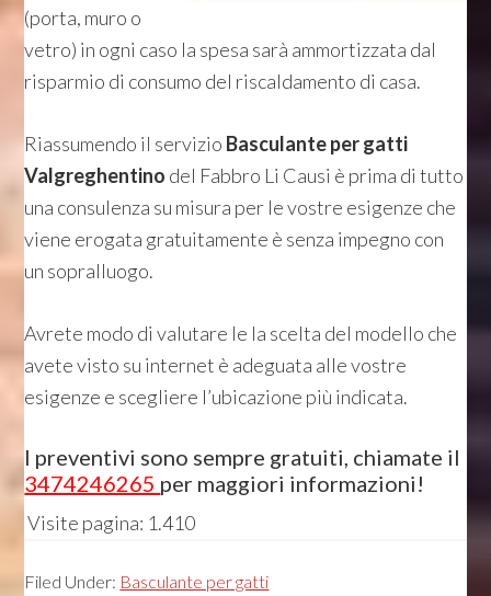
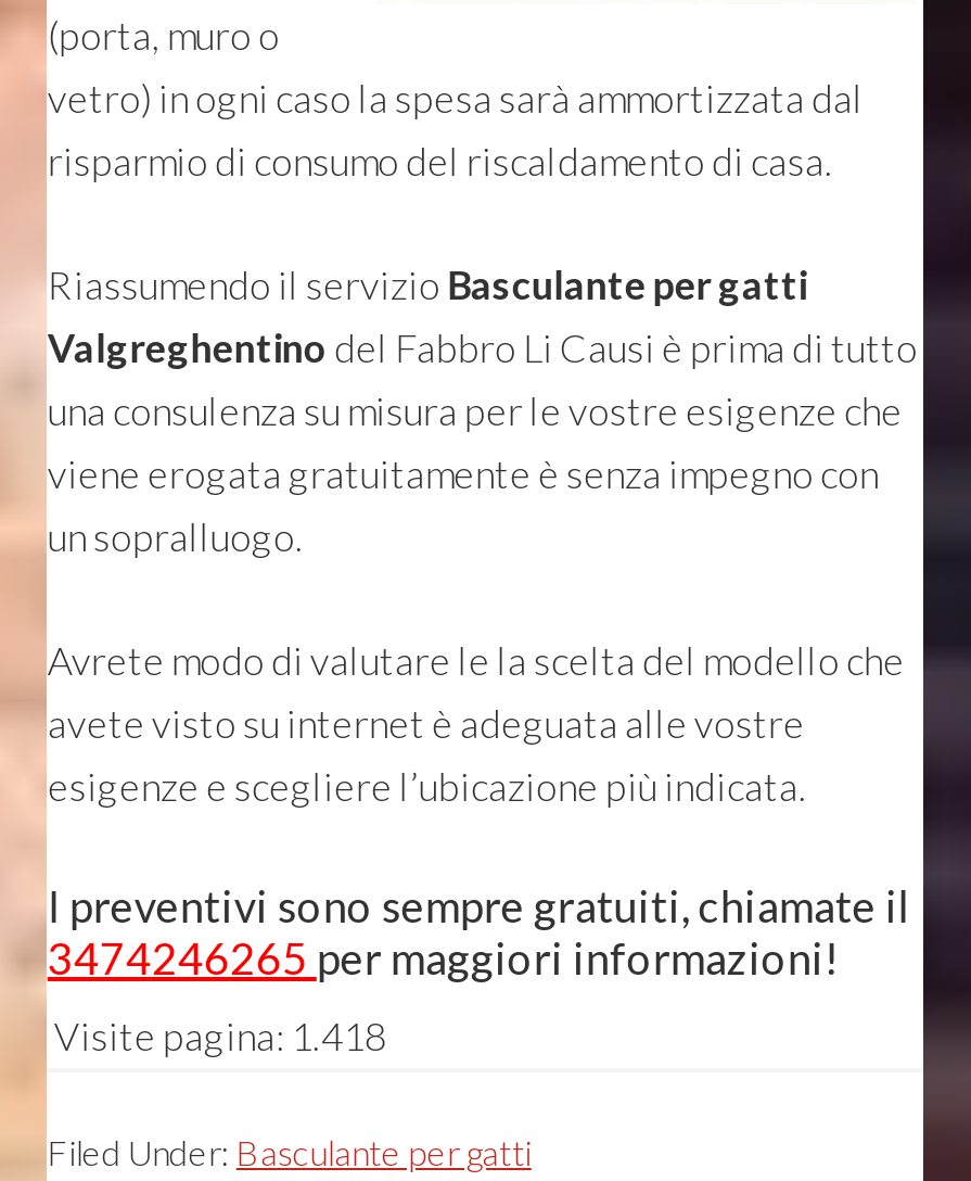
[28,511,196,535] Visite pagina: 1.410 -> [54,1012,386,1059] Visite pagina: 1.418

